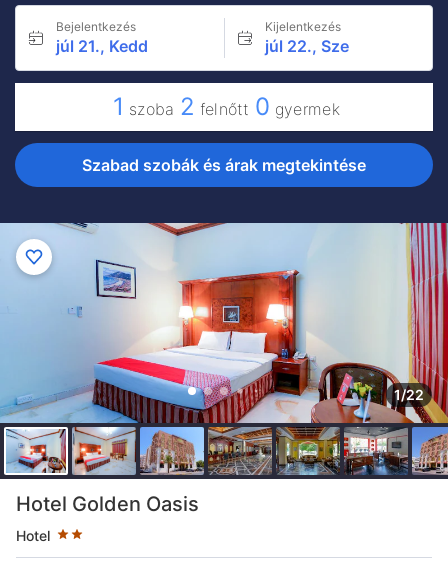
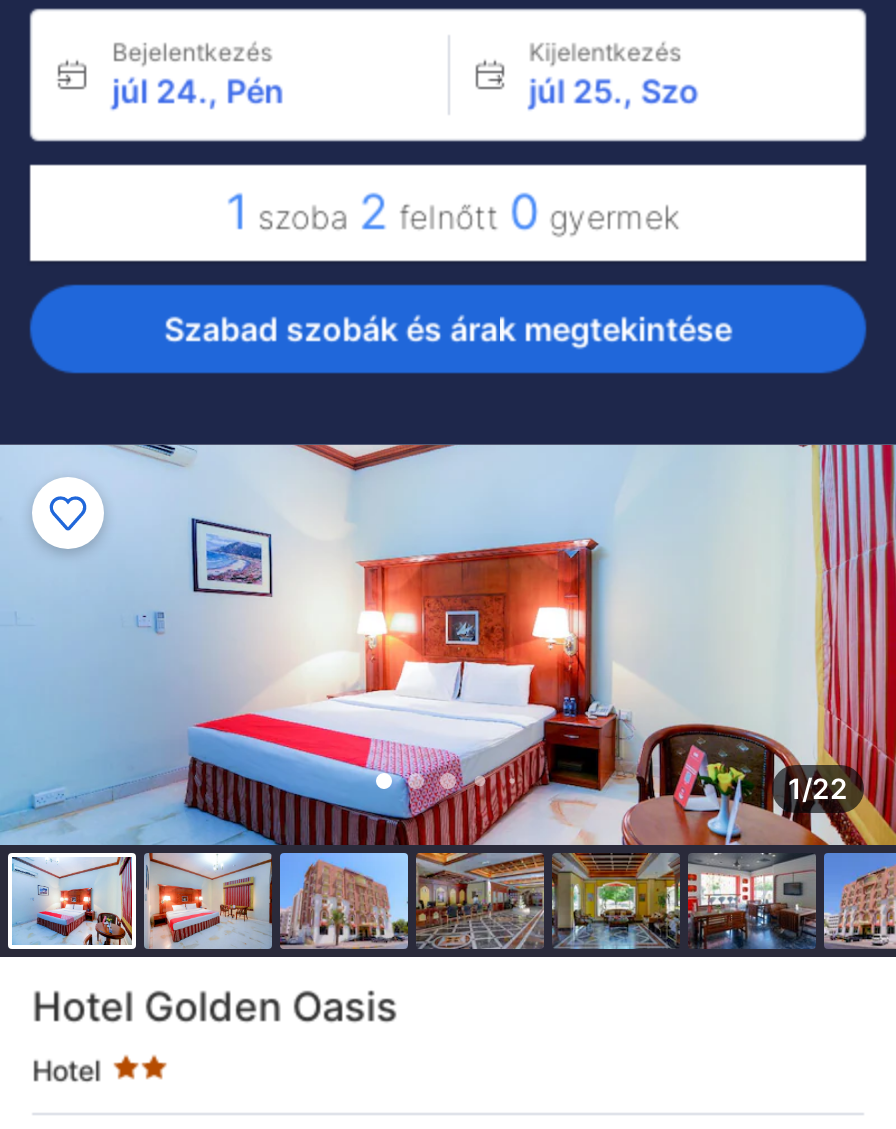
[56,36,148,56] júl 21., Kedd -> [112,71,284,111] júl 24., Pén
[264,36,348,56] júl 22., Sze -> [529,71,699,111] júl 25., Szo

